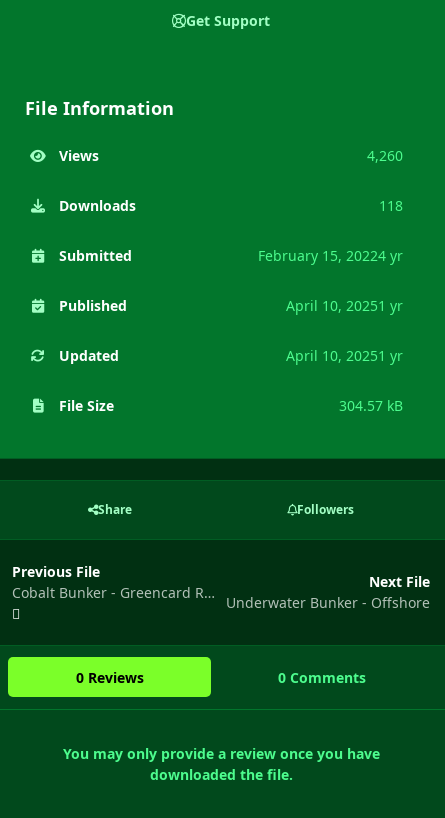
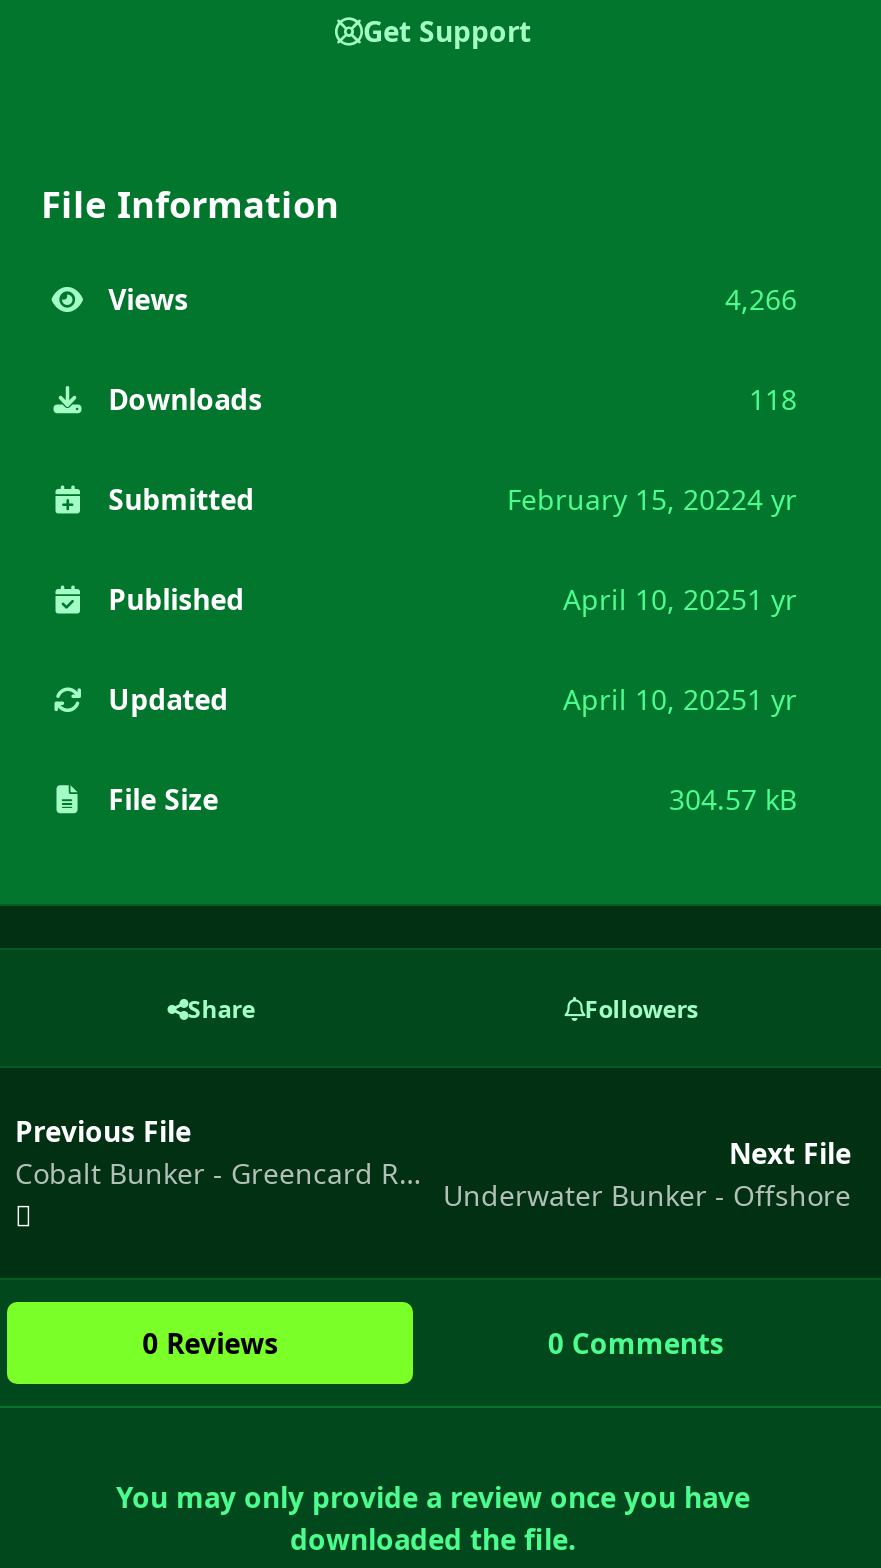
[367,146,403,165] 4,260 -> [725,281,797,319] 4,266

